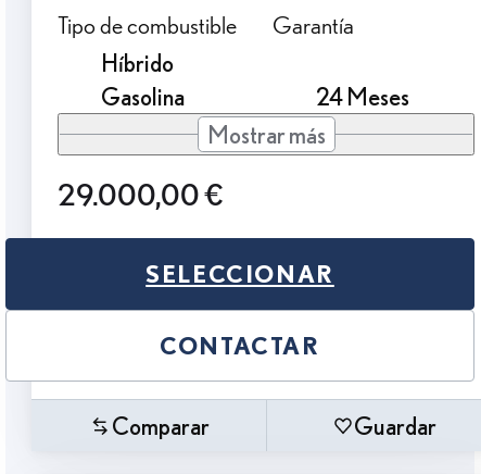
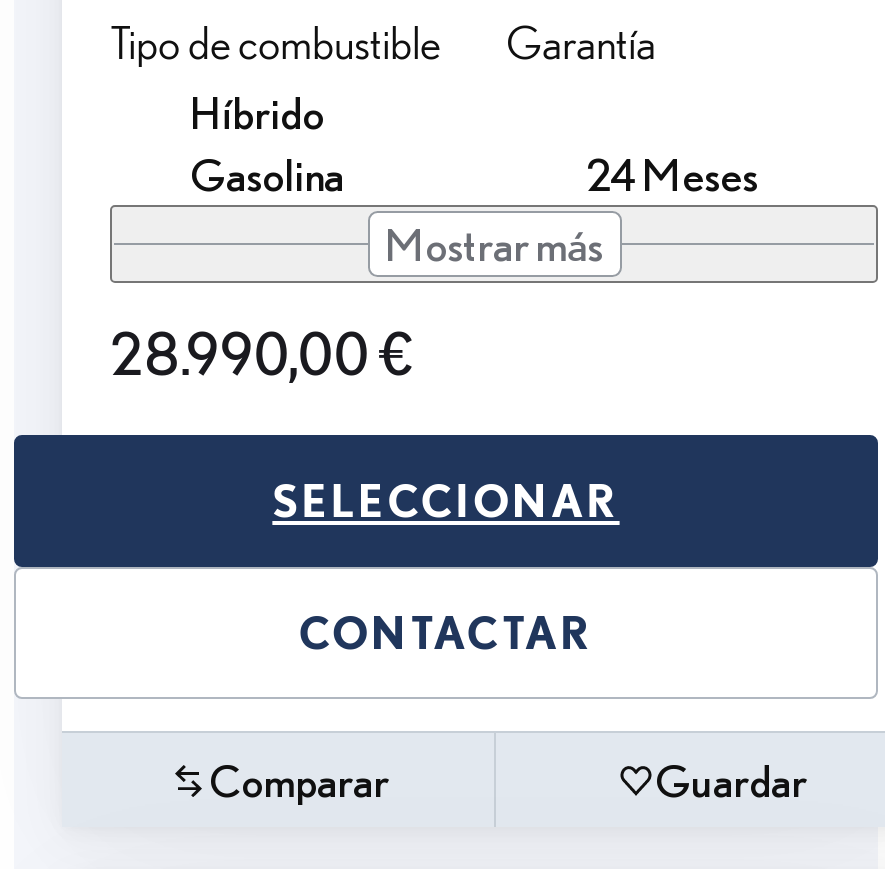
[58,175,224,213] 29.000,00 € -> [110,320,414,390] 28.990,00 €

